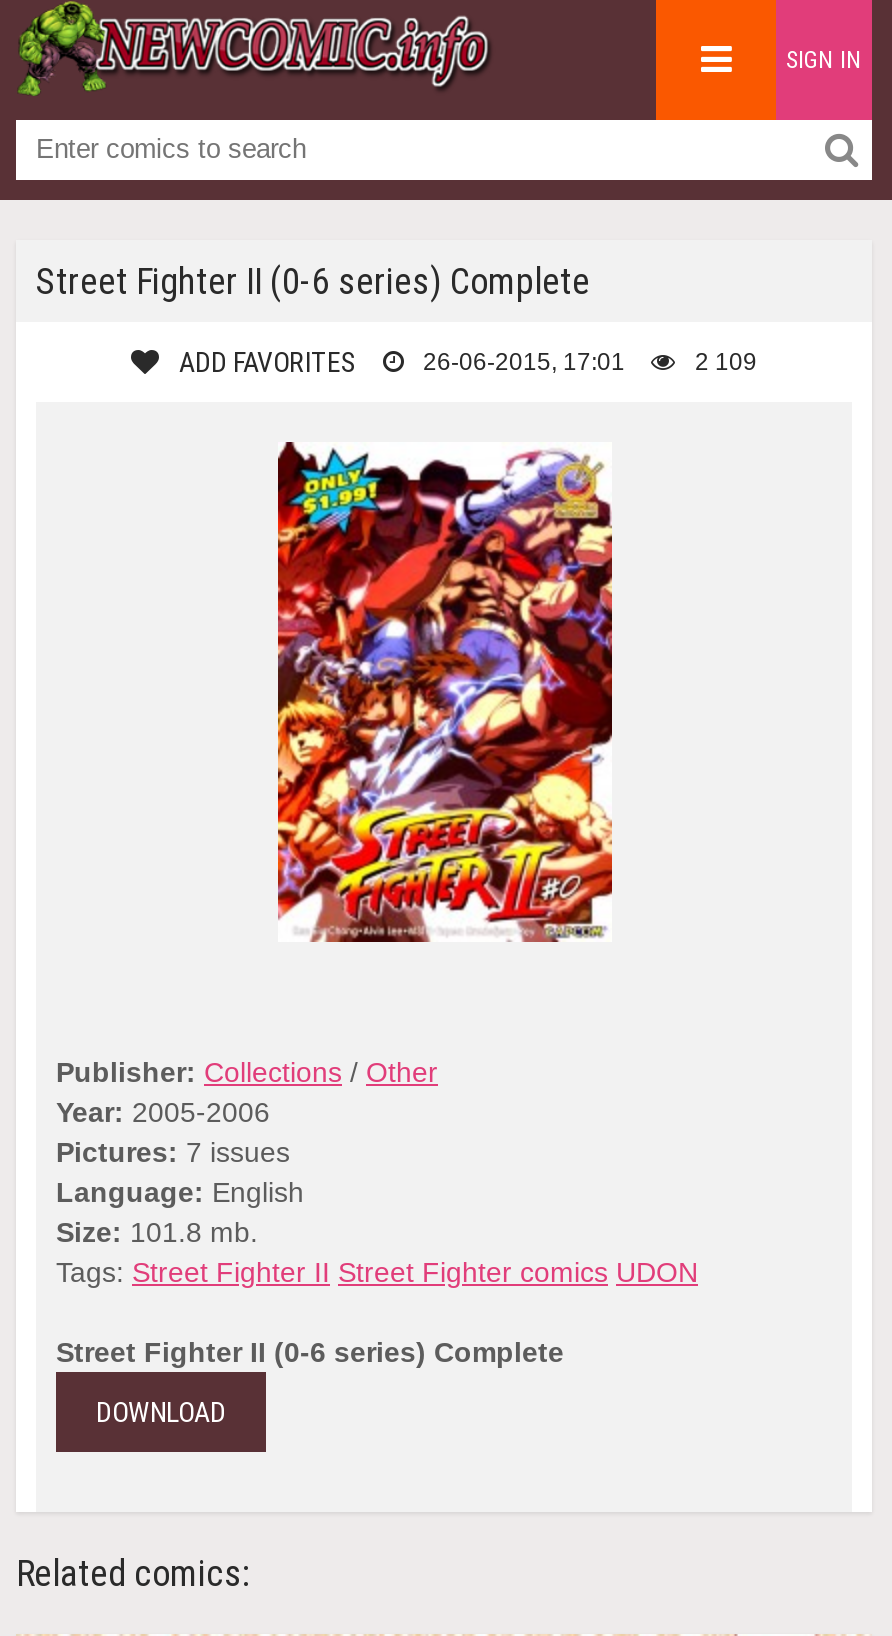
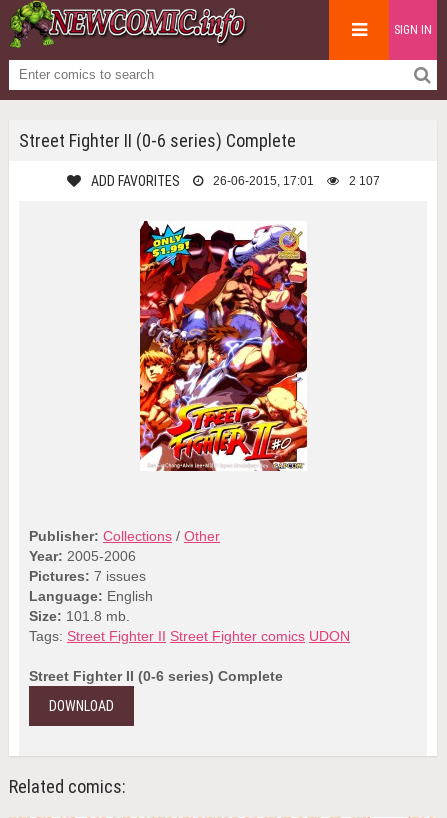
[695,348,757,376] 2 109 -> [348,174,379,188] 2 107

